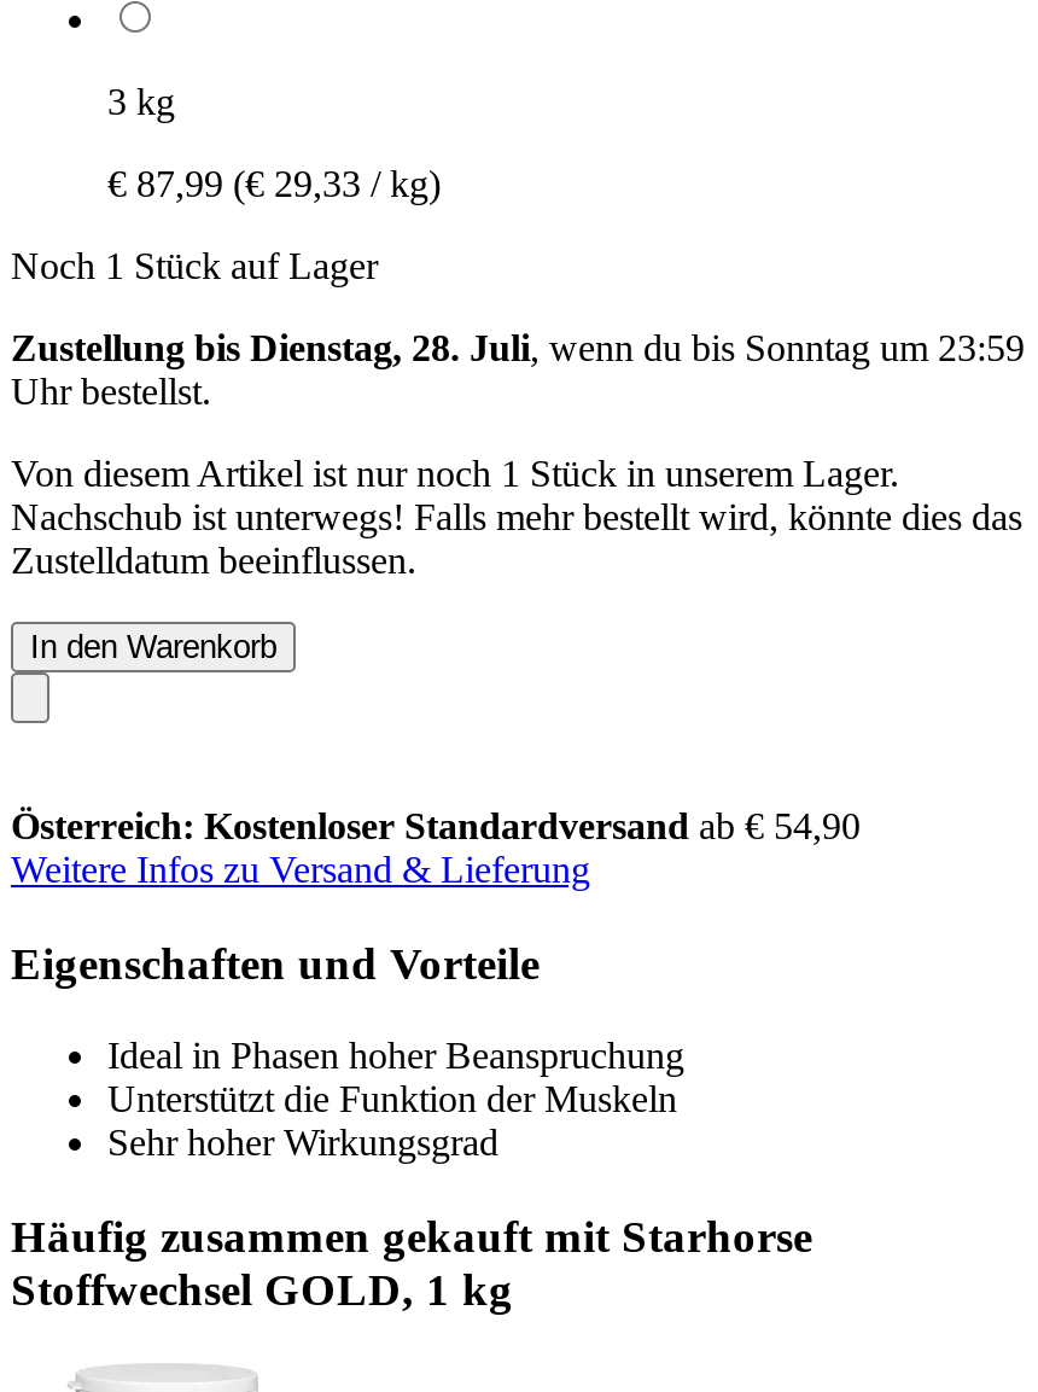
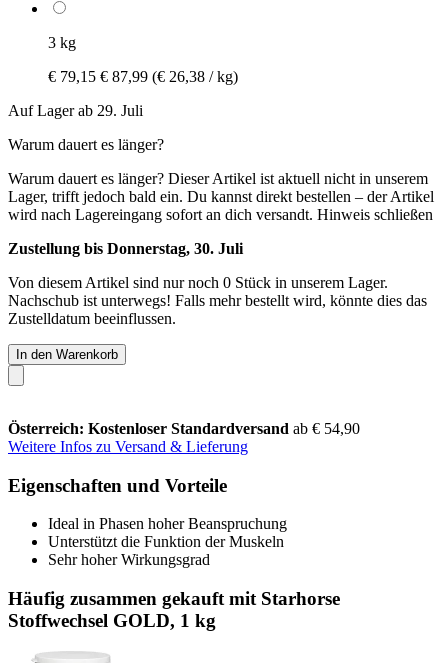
[11,163,1025,493] € 87,99 (€ 29,33 / kg) | Noch 1 Stück auf Lager | Zustellung bis Dienstag, 28. Juli, wenn du bis Sonntag um 23:59 | Uhr bestellst. | Von diesem Artikel ist nur noch 1 Stück in unserem Lager. -> [8,68,434,291] € 79,15 € 87,99 (€ 26,38 / kg) | Auf Lager ab 29. Juli | Warum dauert es länger? | Warum dauert es länger? Dieser Artikel ist aktuell nicht in unserem | Lager, trifft jedoch bald ein. Du kannst direkt bestellen – der Artikel | wird nach Lagereingang sofort an dich versandt. Hinweis schließen | Zustellung bis Donnerstag, 30. Juli | Von diesem Artikel sind nur noch 0 Stück in unserem Lager.

